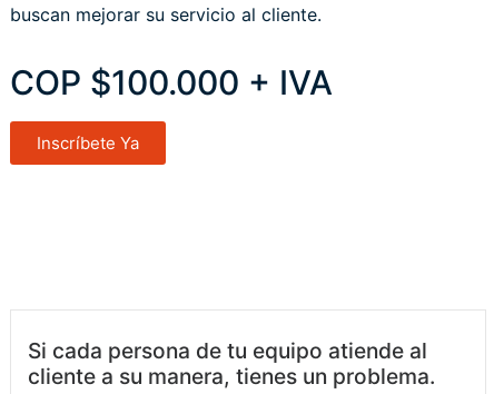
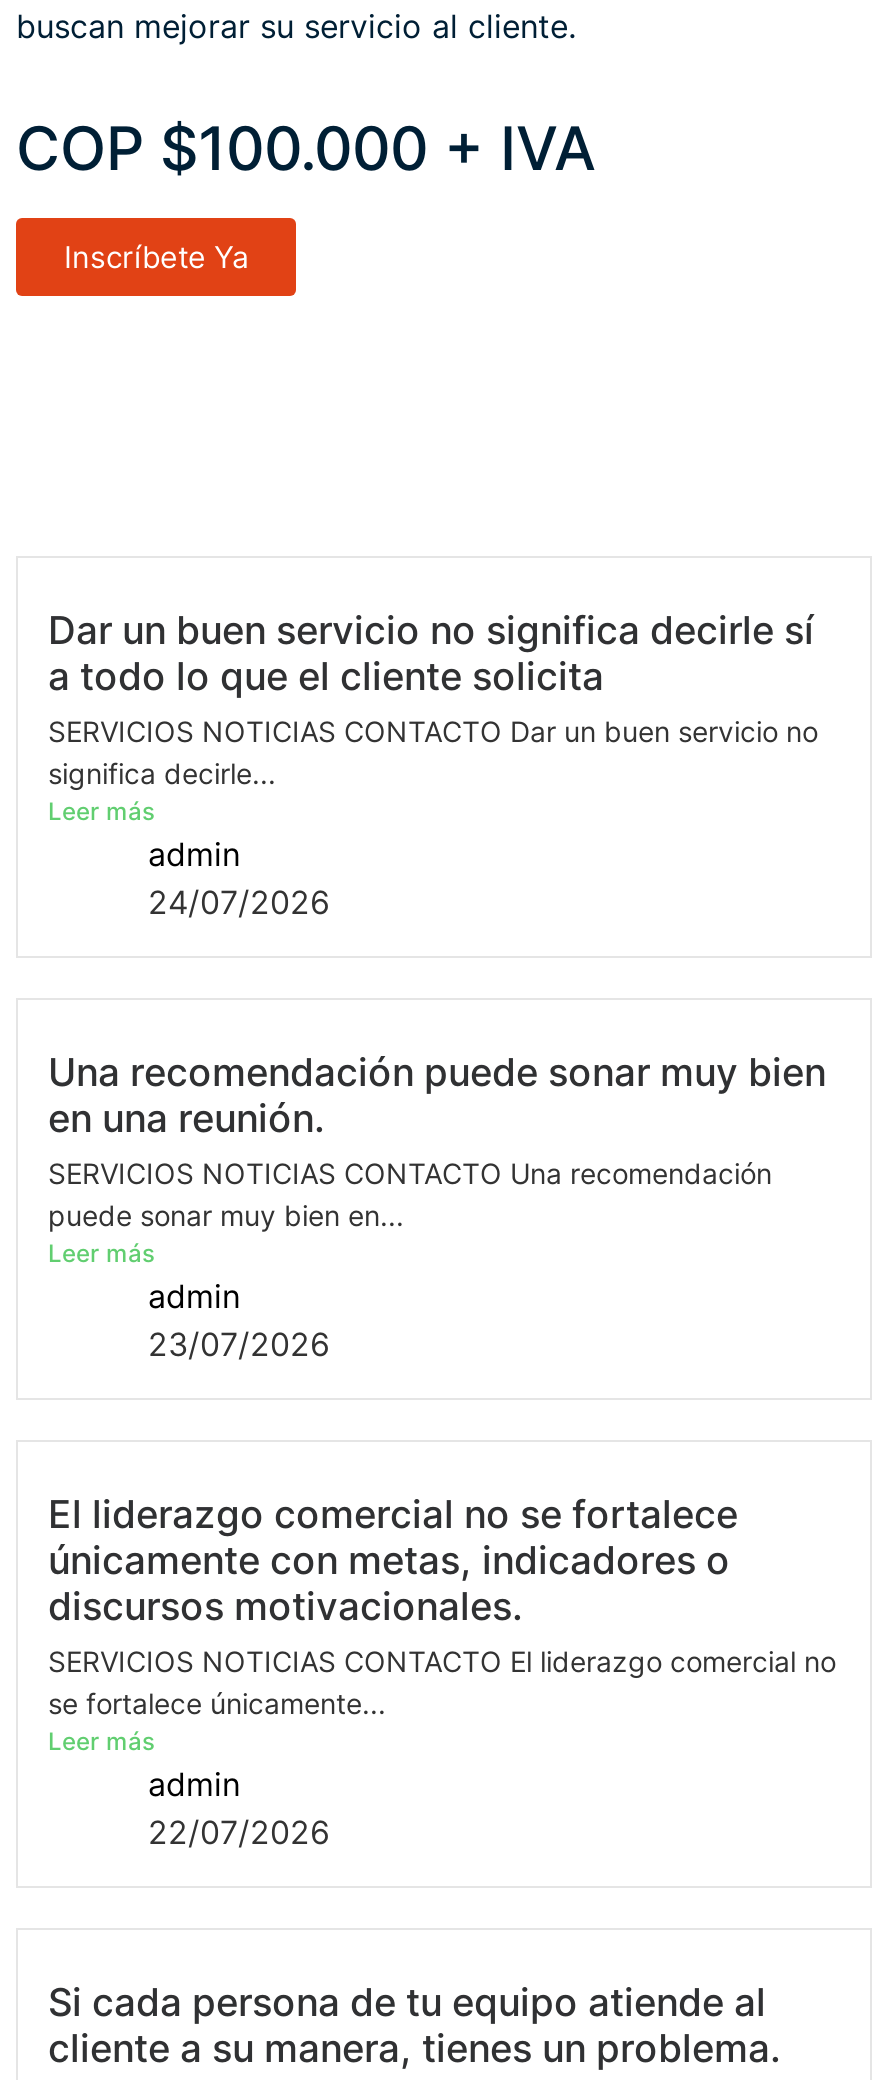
none -> [48,606,818,922] Dar un buen servicio no significa decirle sí | a todo lo que el cliente solicita | SERVICIOS NOTICIAS CONTACTO Dar un buen servicio no | significa decirle... | Leer más | admin | 24/07/2026
none -> [48,1048,826,1364] Una recomendación puede sonar muy bien | en una reunión. | SERVICIOS NOTICIAS CONTACTO Una recomendación | puede sonar muy bien en... | Leer más | admin | 23/07/2026
none -> [48,1490,836,1852] El liderazgo comercial no se fortalece | únicamente con metas, indicadores o | discursos motivacionales. | SERVICIOS NOTICIAS CONTACTO El liderazgo comercial no | se fortalece únicamente... | Leer más | admin | 22/07/2026

